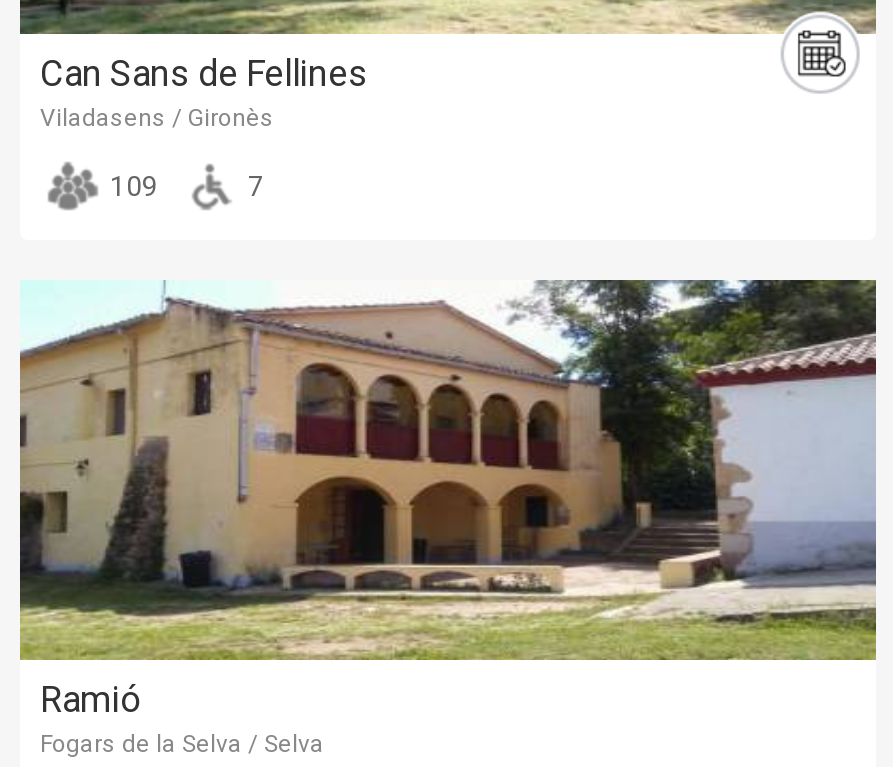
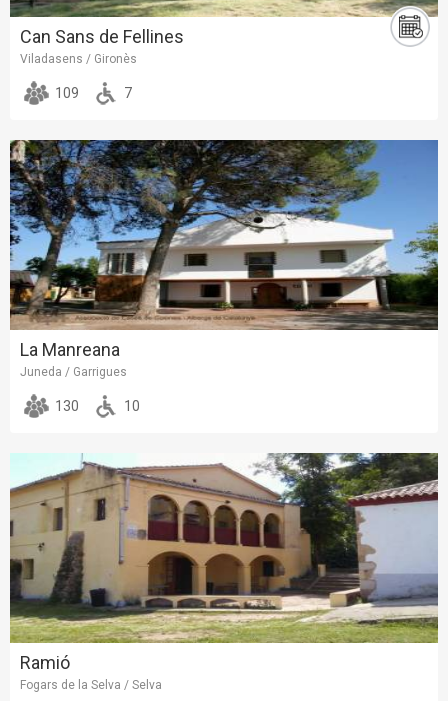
none -> [9,139,439,414] [image] | La Manreana | Juneda / Garrigues | 130 | 10

